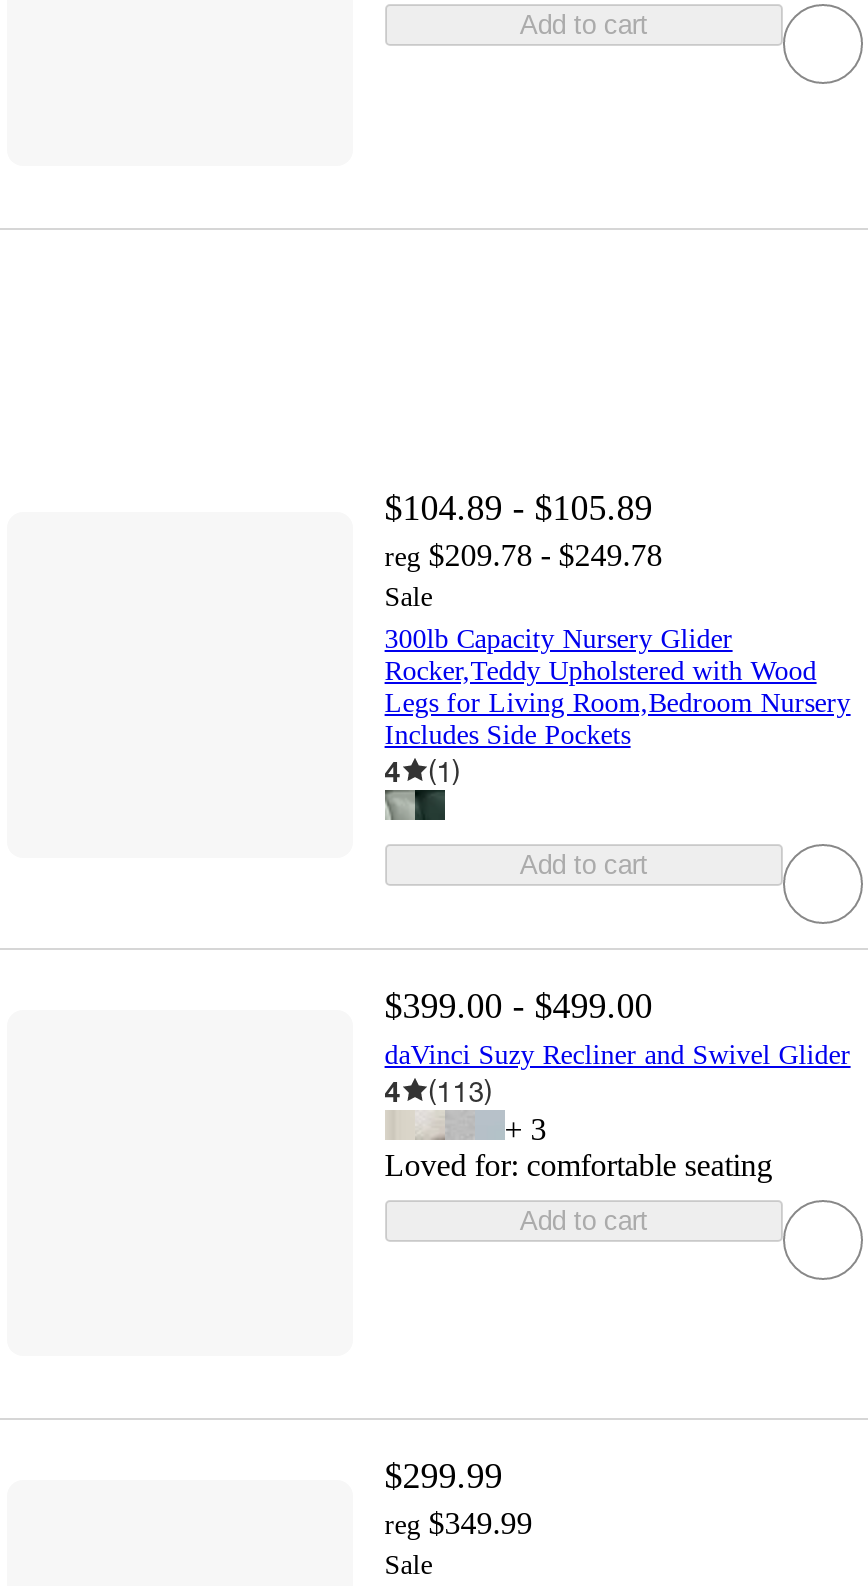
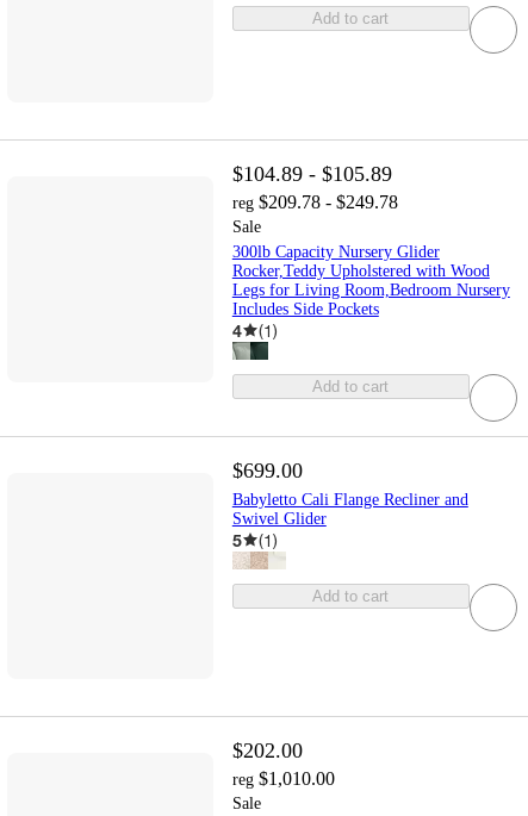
[385,985,851,1181] $399.00 - $499.00 | daVinci Suzy Recliner and Swivel Glider | 4 | (113) | + 3 | Loved for: comfortable seating -> [232,458,468,550] $699.00 | Babyletto Cali Flange Recliner and | Swivel Glider | 5 | (1)
[385,1456,503,1496] $299.99 -> [232,738,302,762] $202.00
[385,1506,533,1540] reg $349.99 -> [232,768,335,788] reg $1,010.00

